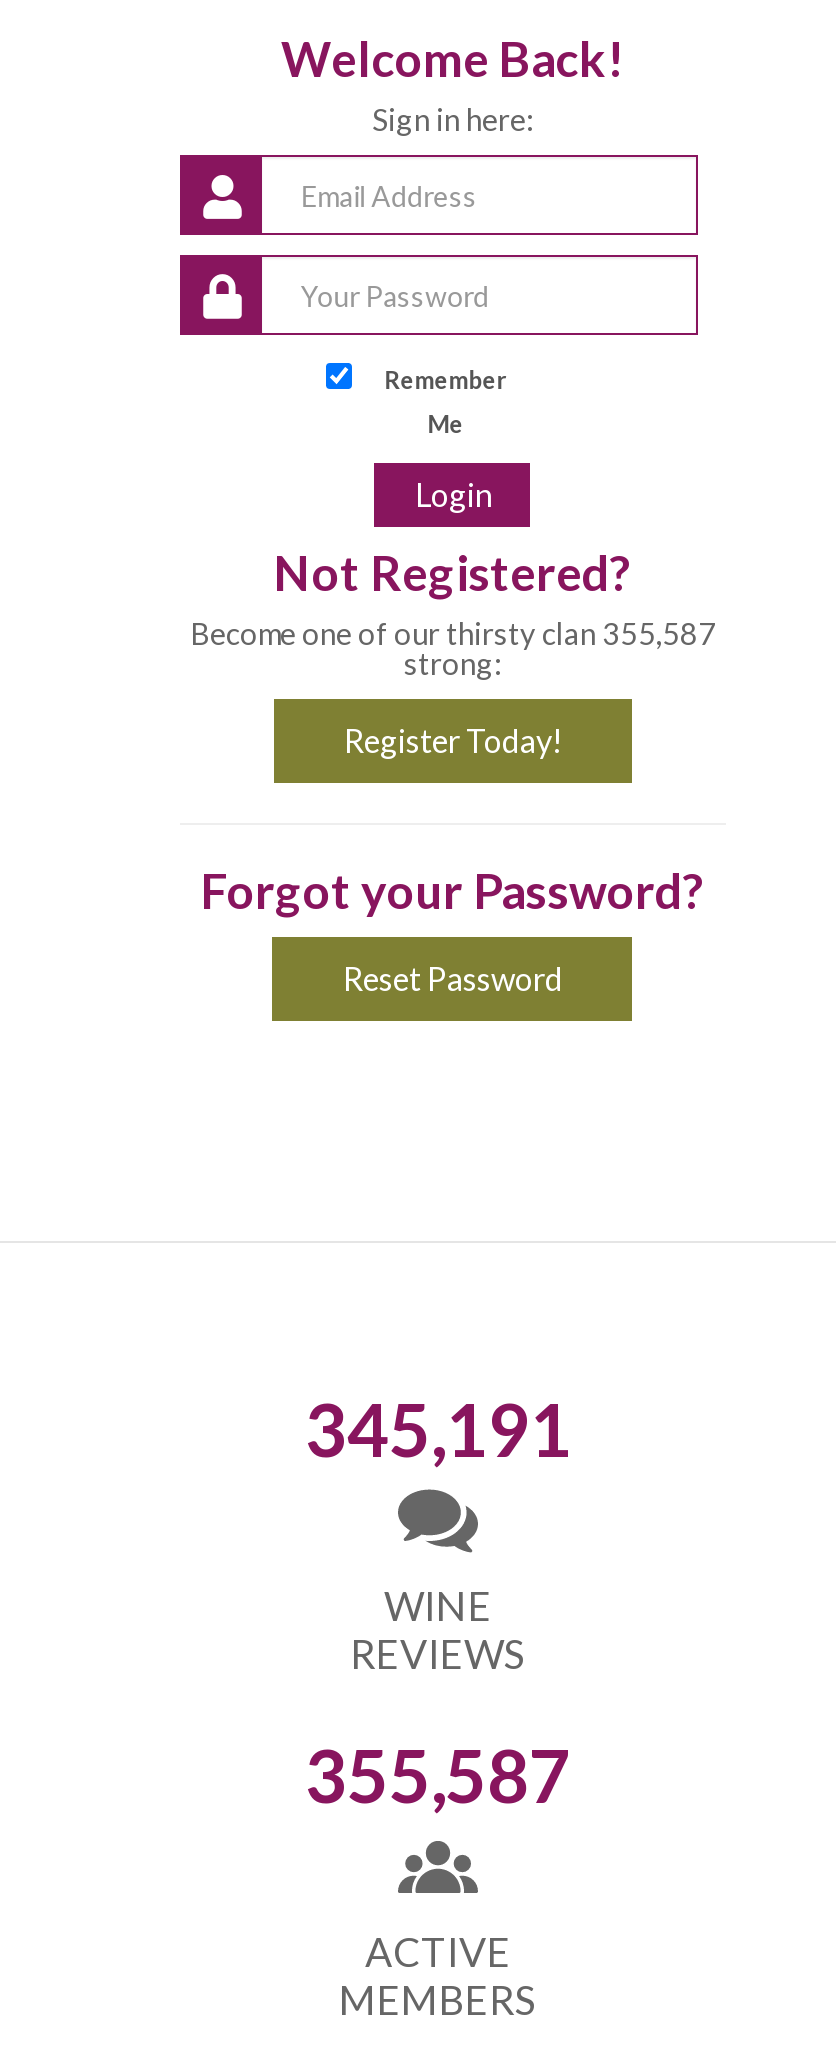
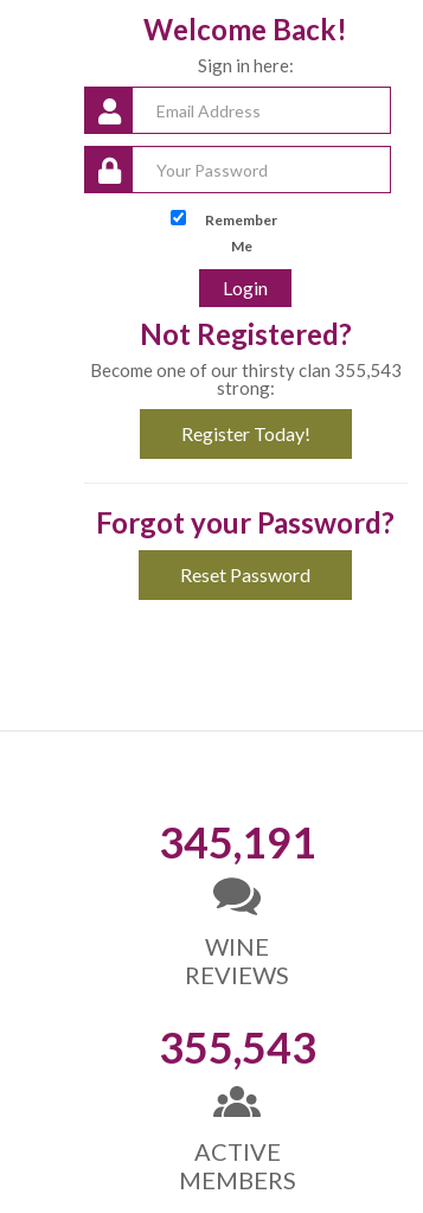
[190,615,716,651] Become one of our thirsty clan 355,587 -> [90,359,402,381] Become one of our thirsty clan 355,543
[305,1731,571,1819] 355,587 -> [158,1021,316,1073] 355,543

